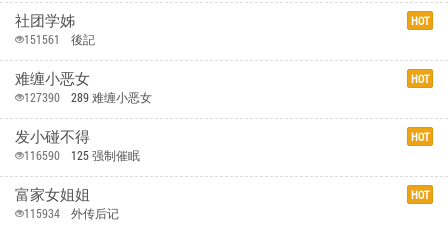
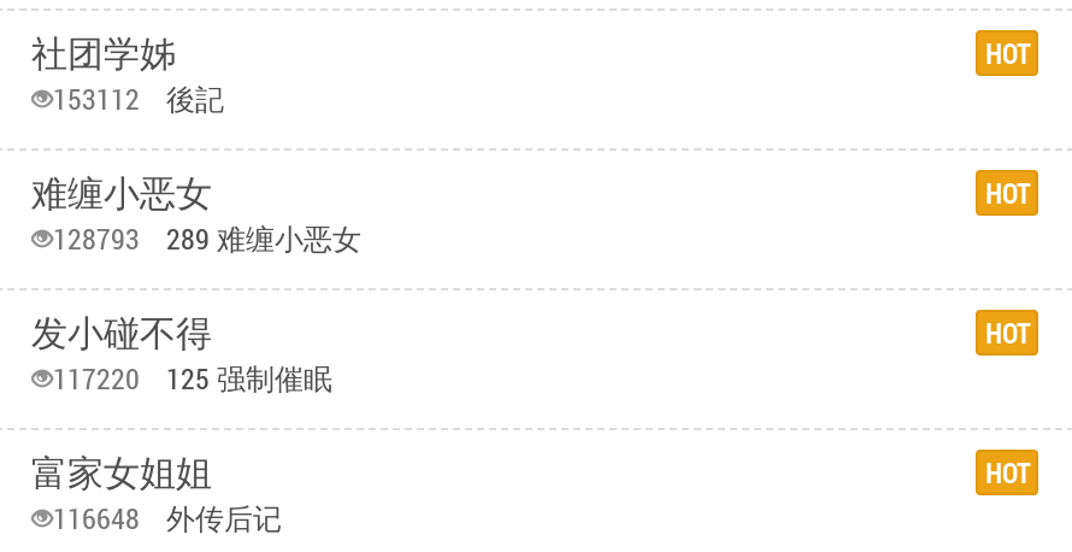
[24,31,95,47] 151561 後記 -> [53,78,224,117] 153112 後記
[24,89,152,105] 127390 289 难缠小恶女 -> [53,218,361,257] 128793 289 难缠小恶女
[24,147,140,163] 116590 125 强制催眠 -> [53,358,332,397] 117220 125 强制催眠
[24,205,119,221] 115934 外传后记 -> [53,498,282,536] 116648 外传后记

